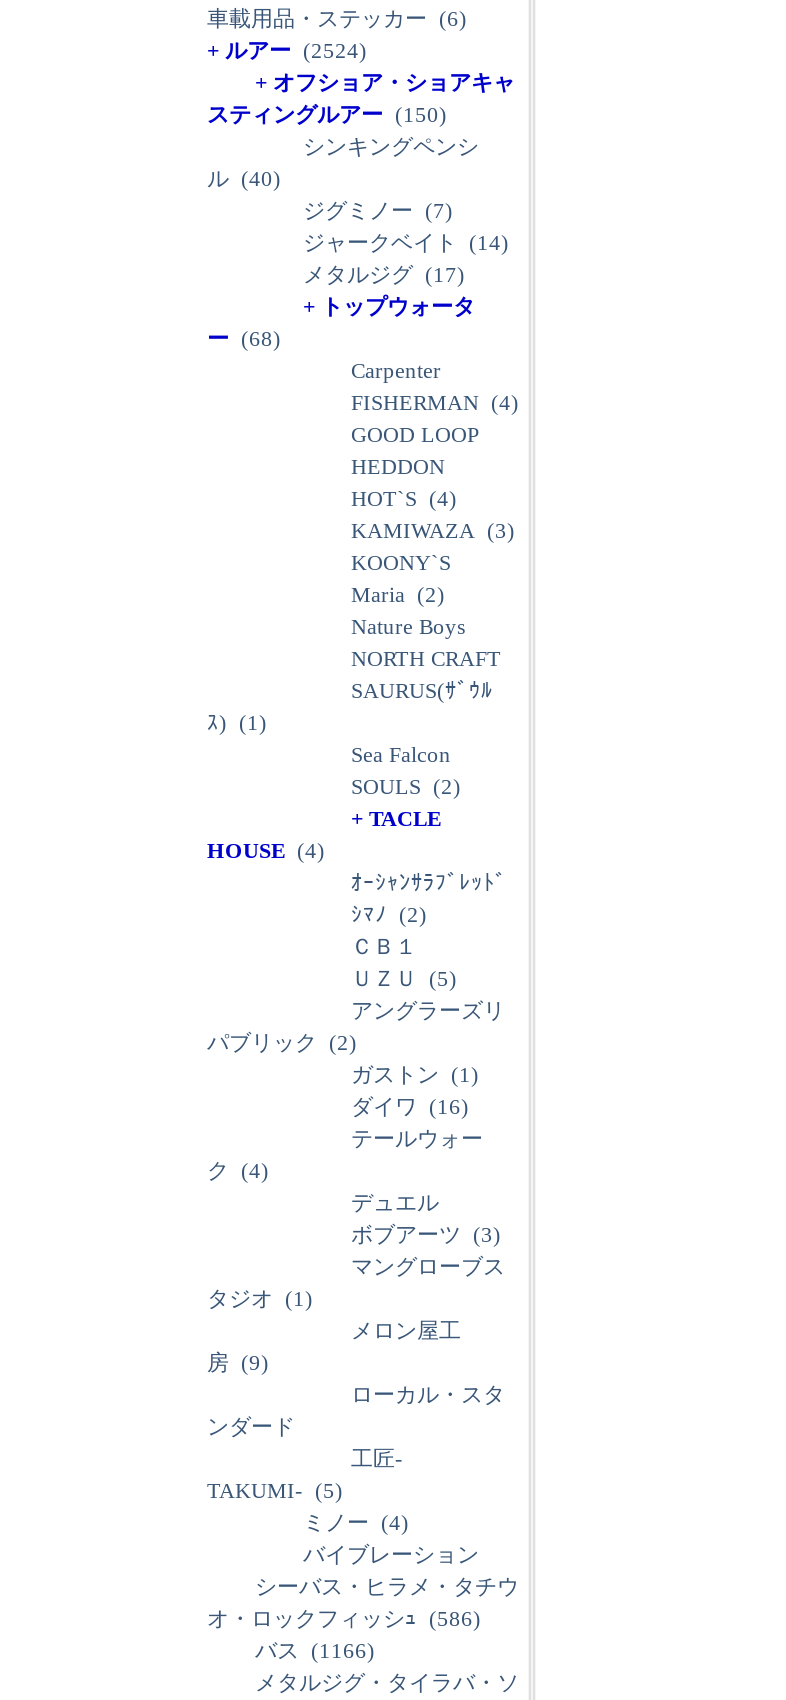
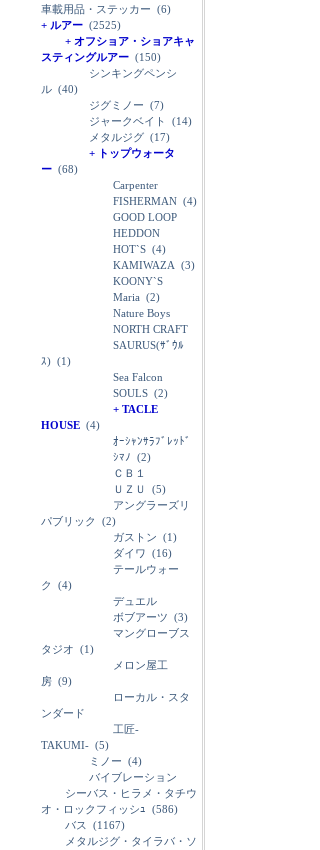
[207,38,367,62] + ルアー(2524) -> [41,19,121,31] + ルアー(2525)
[255,1638,375,1662] バス(1166) -> [65,819,125,831] バス(1167)

